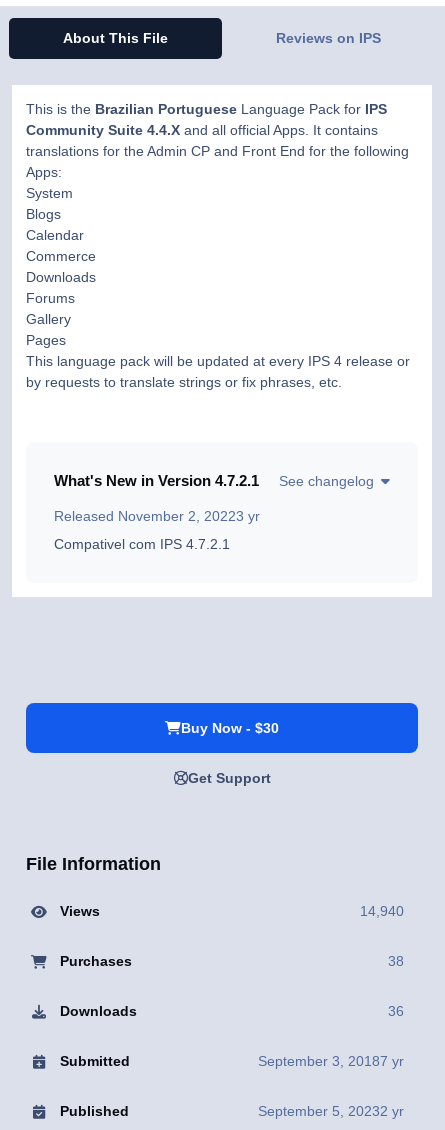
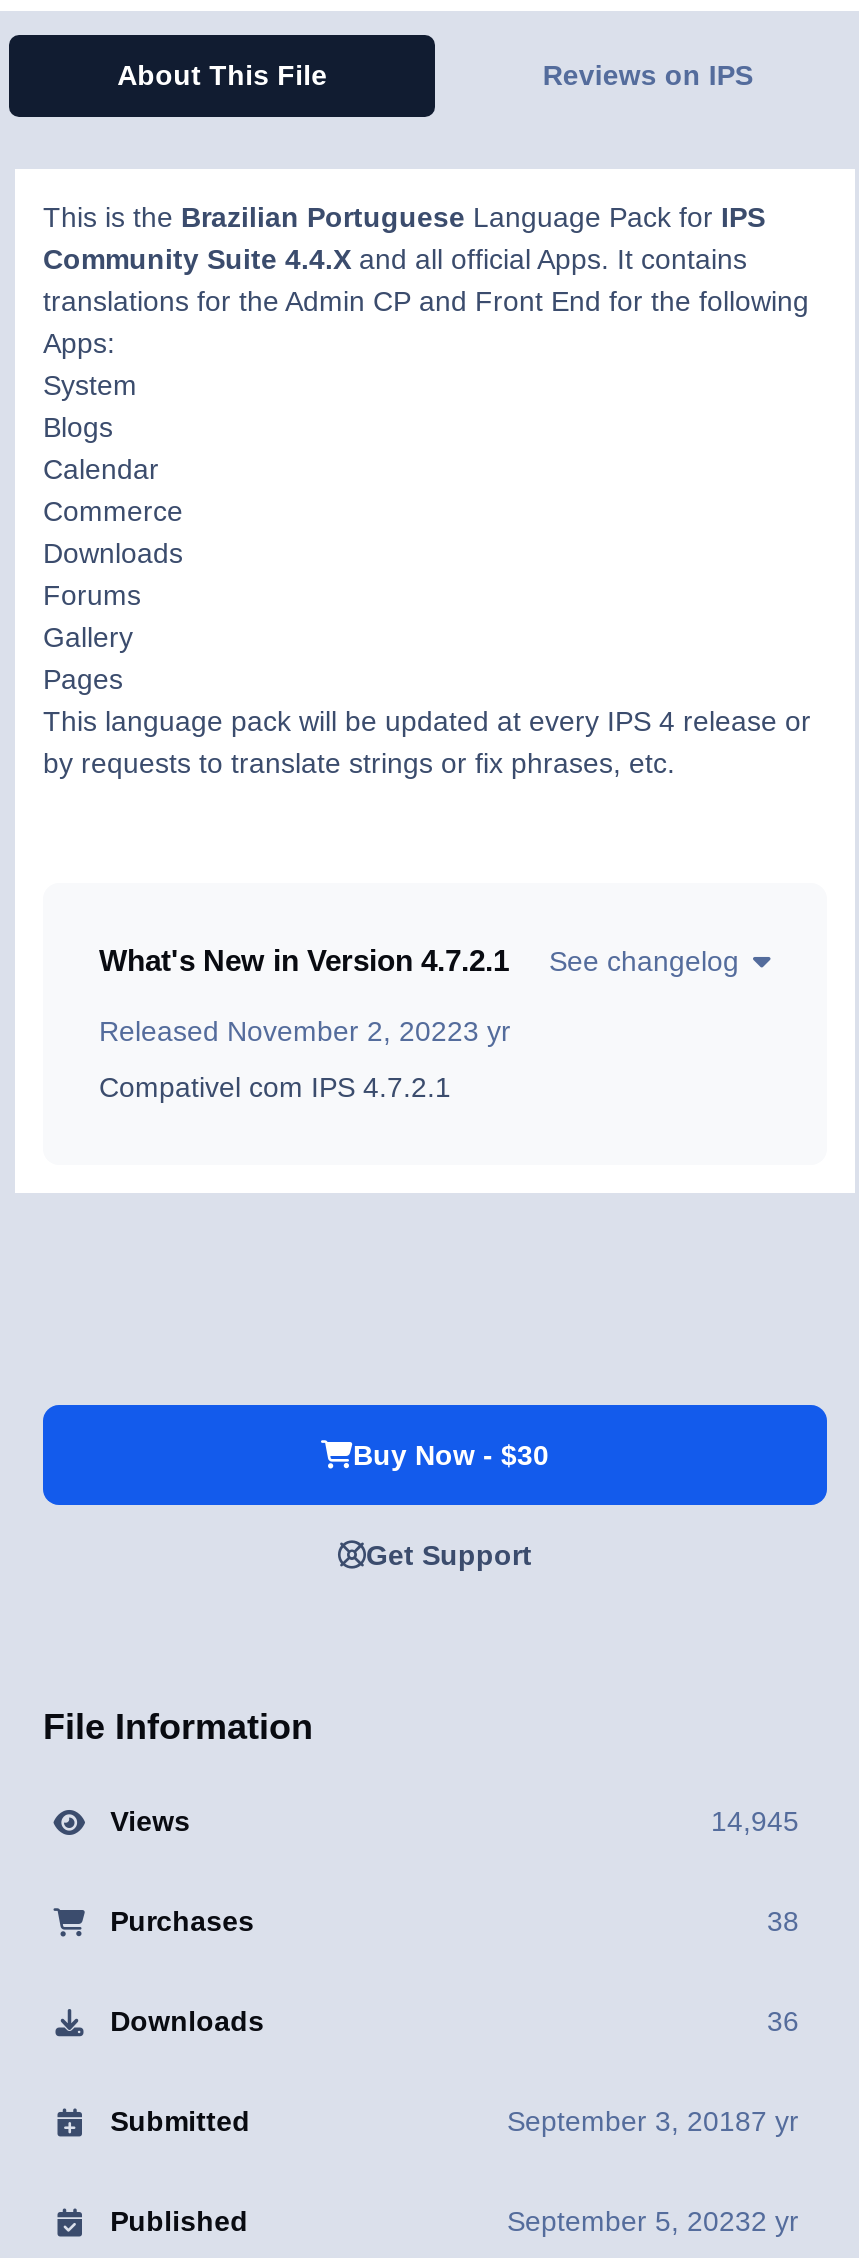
[360,903,404,919] 14,940 -> [711,1806,799,1838] 14,945

